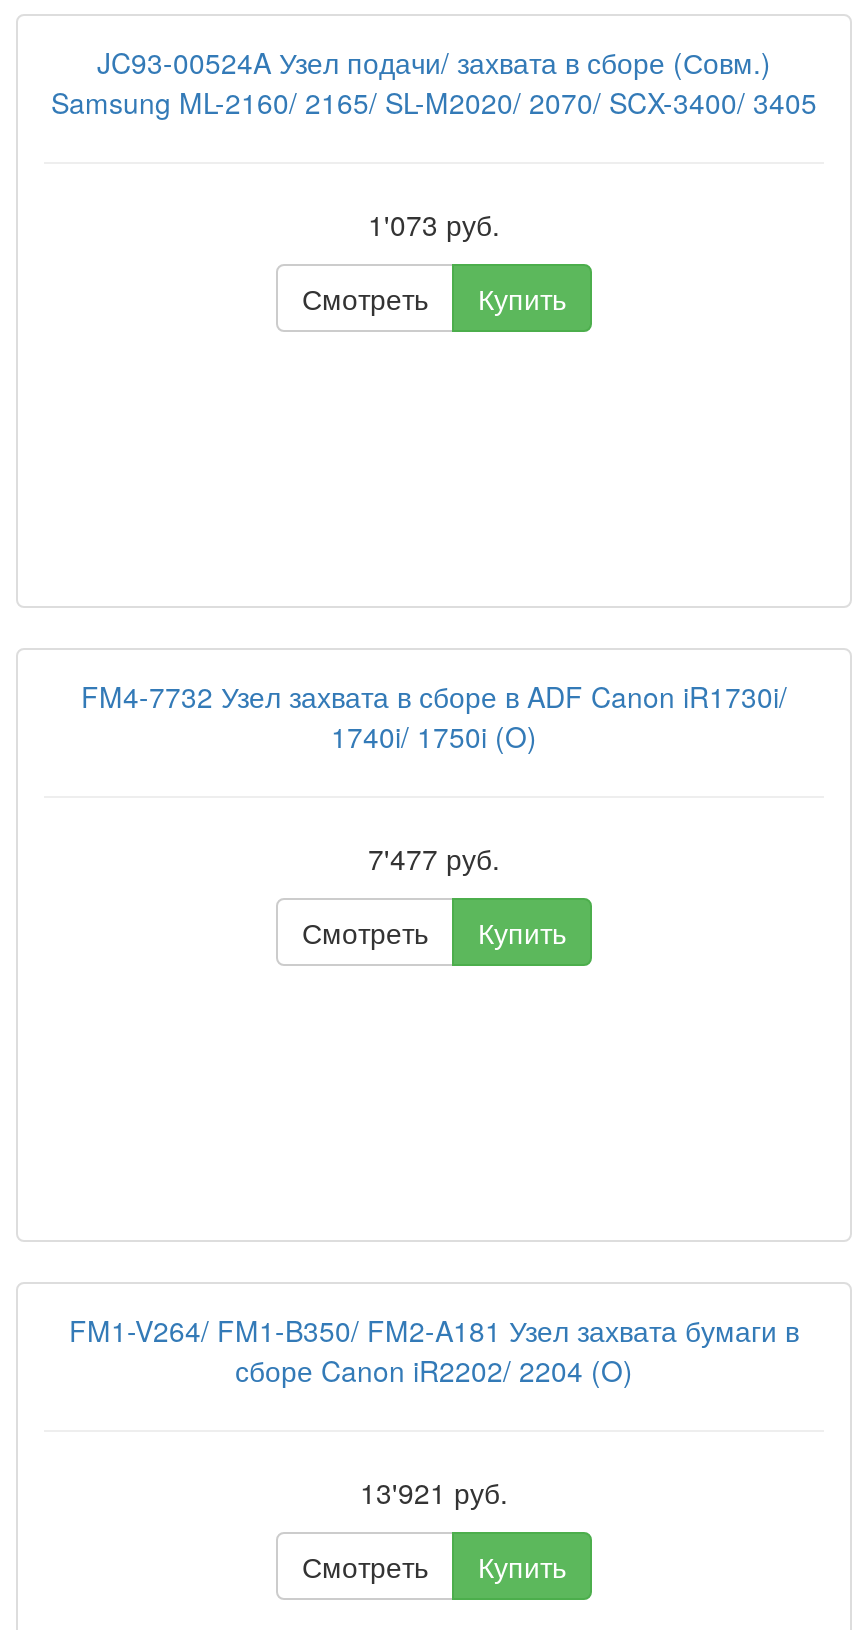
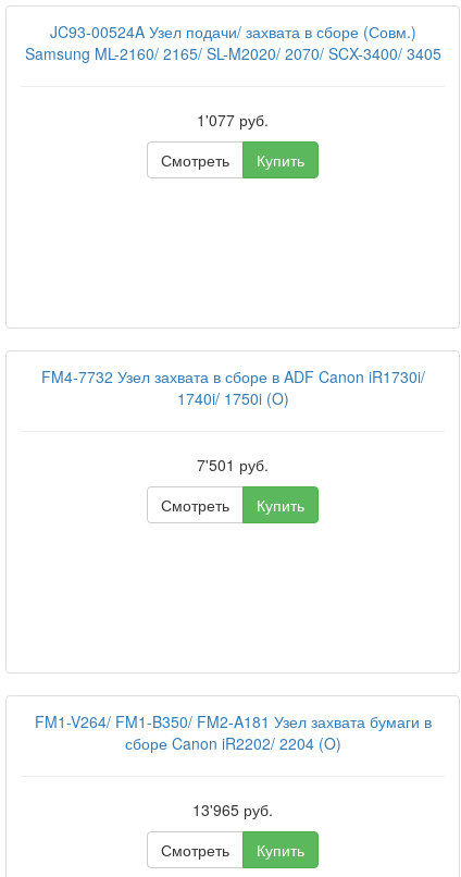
[368,204,500,244] 1'073 руб. -> [197,109,269,131] 1'077 руб.
[368,838,500,878] 7'477 руб. -> [197,454,269,475] 7'501 руб.
[360,1472,508,1512] 13'921 руб. -> [192,799,273,820] 13'965 руб.

